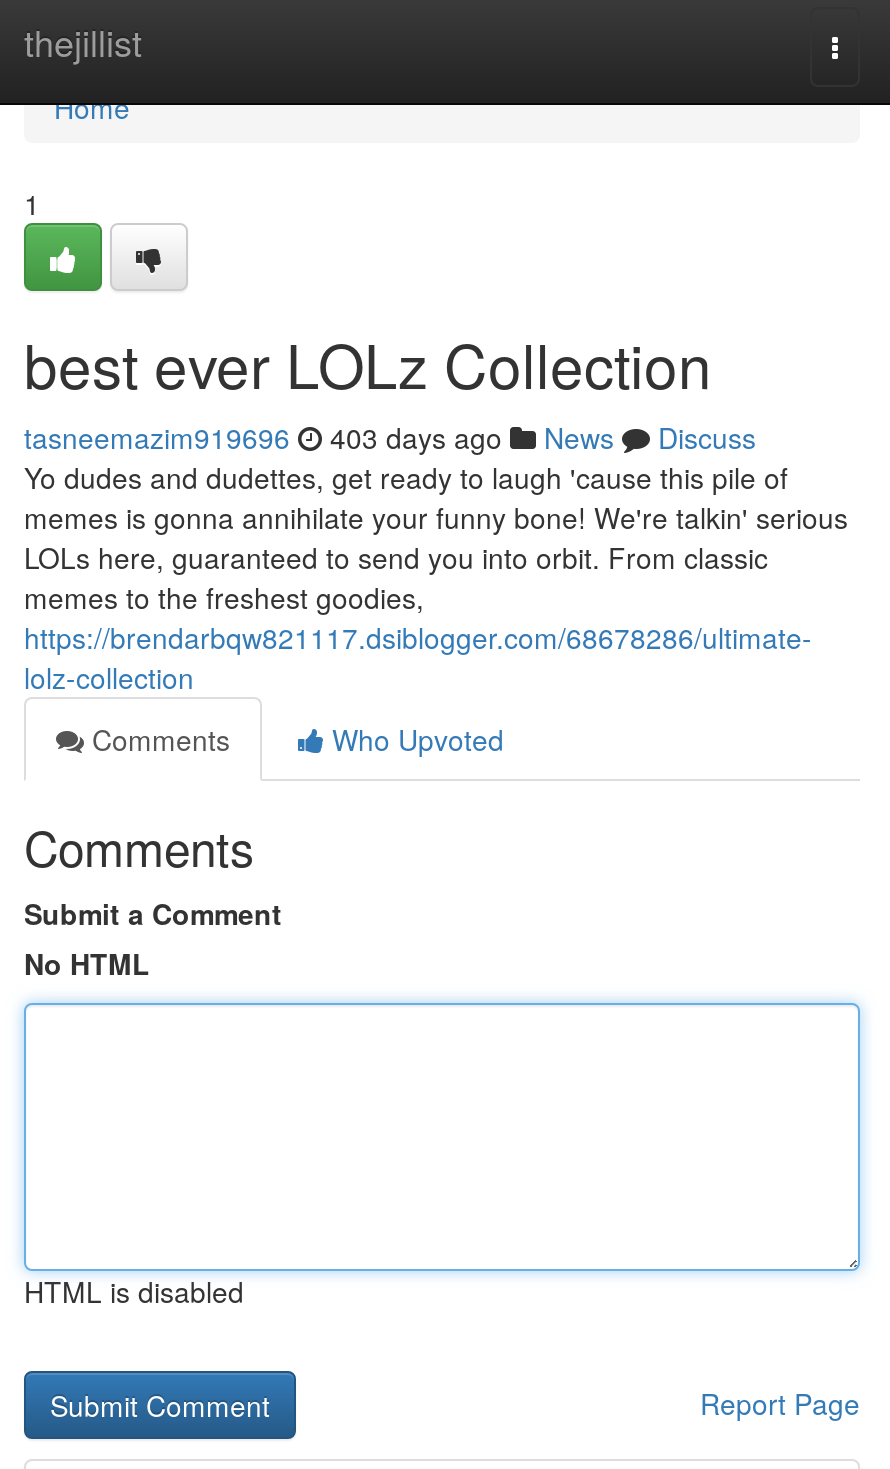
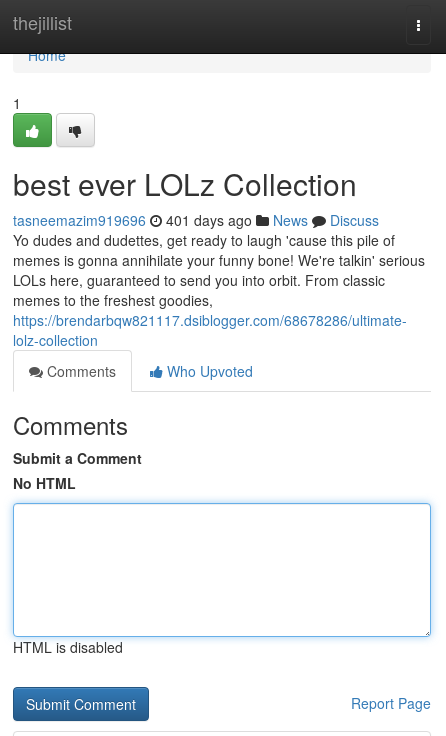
[24,417,756,457] tasneemazim919696 403 days ago News Discuss -> [13,210,379,230] tasneemazim919696 401 days ago News Discuss

